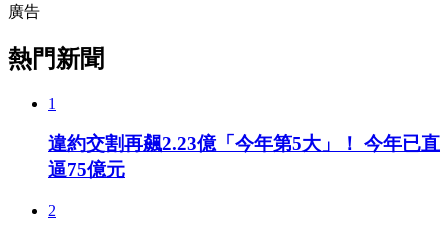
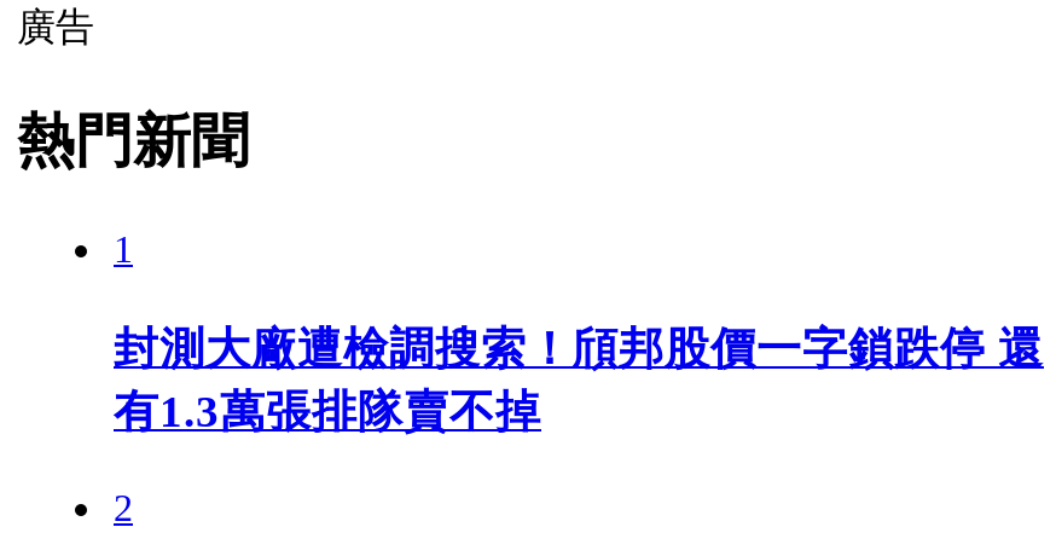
[48,133,440,180] 違約交割再飆2.23億「今年第5大」！ 今年已直 | 逼75億元 -> [114,322,1044,436] 封測大廠遭檢調搜索！頎邦股價一字鎖跌停 還 | 有1.3萬張排隊賣不掉

